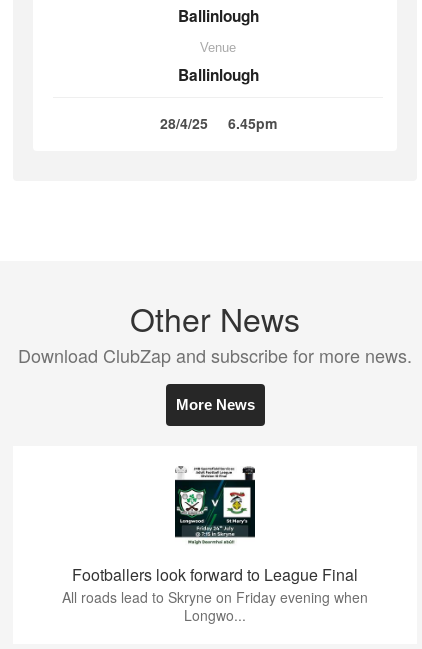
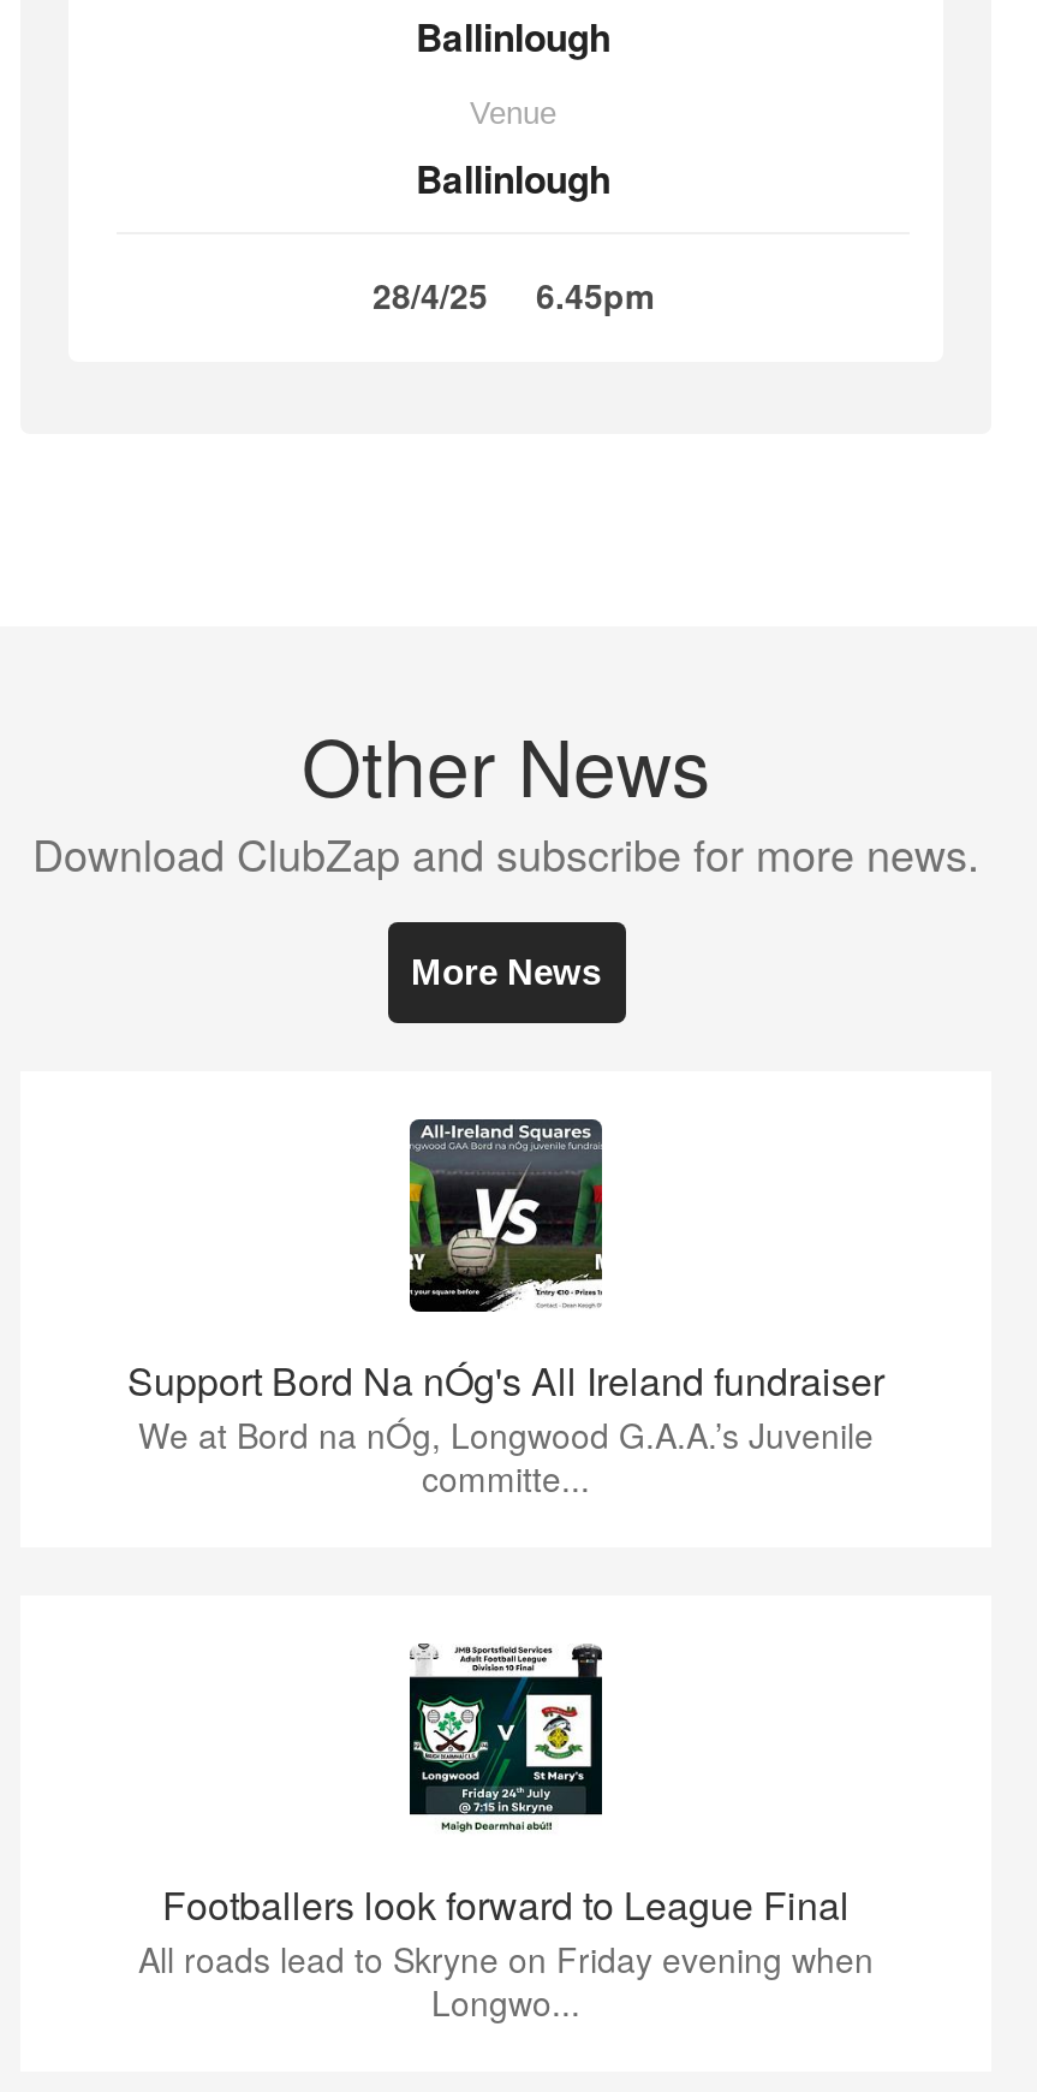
none -> [127,1117,884,1502] [image] | Support Bord Na nÓg's All Ireland fundraiser | We at Bord na nÓg, Longwood G.A.A.’s Juvenile | committe...

